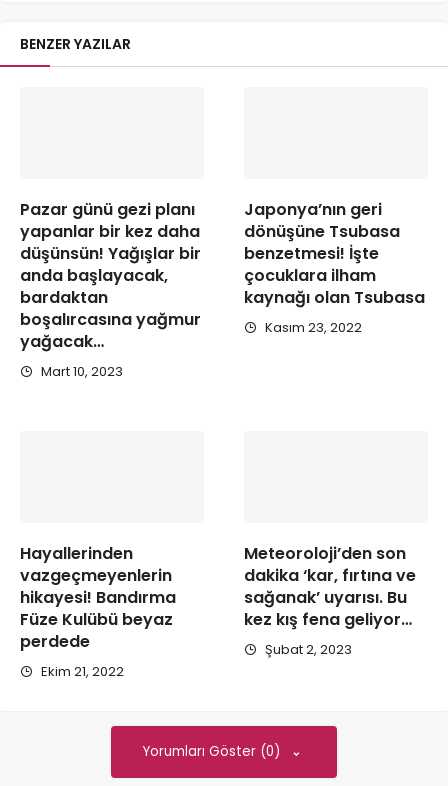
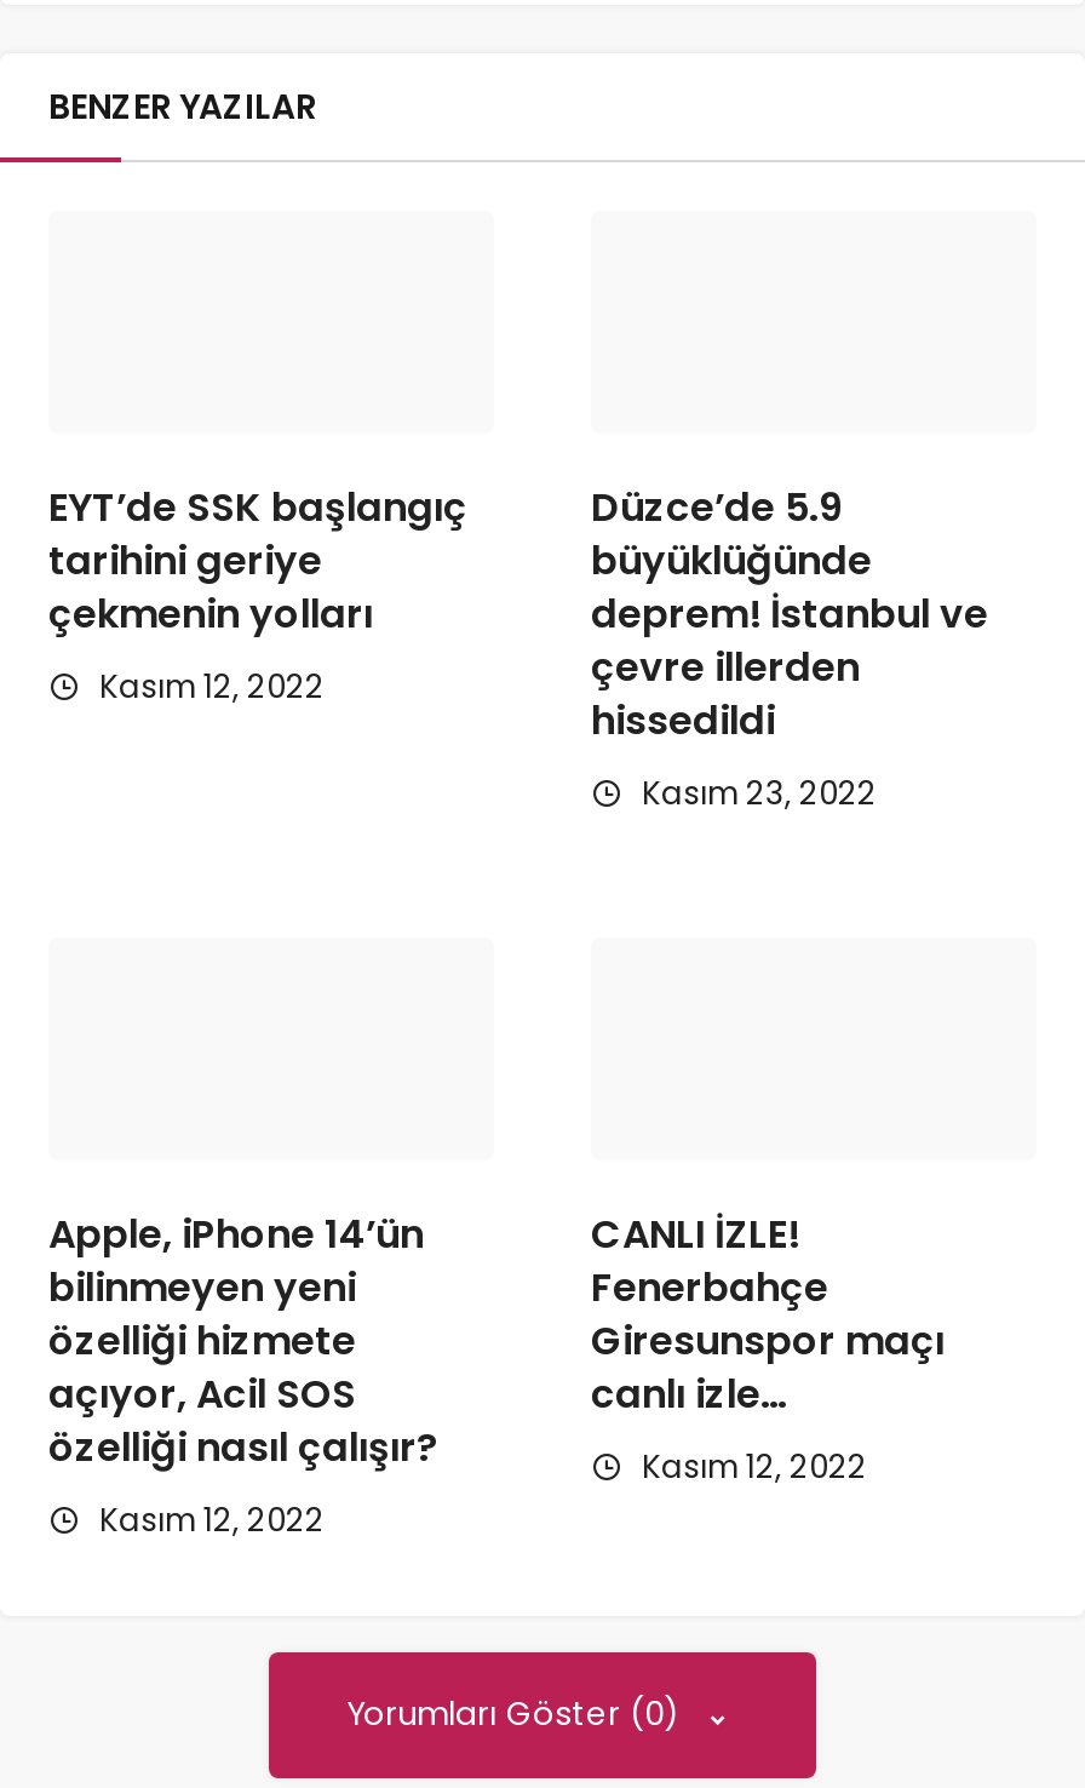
[20,198,201,381] Pazar günü gezi planı | yapanlar bir kez daha | düşünsün! Yağışlar bir | anda başlayacak, | bardaktan | boşalırcasına yağmur | yağacak… | Mart 10, 2023 -> [48,481,467,711] EYT’de SSK başlangıç | tarihini geriye | çekmenin yolları | Kasım 12, 2022
[244,198,425,309] Japonya’nın geri | dönüşüne Tsubasa | benzetmesi! İşte | çocuklara ilham | kaynağı olan Tsubasa -> [591,481,988,750] Düzce’de 5.9 | büyüklüğünde | deprem! İstanbul ve | çevre illerden | hissedildi
[20,542,176,681] Hayallerinden | vazgeçmeyenlerin | hikayesi! Bandırma | Füze Kulübü beyaz | perdede | Ekim 21, 2022 -> [48,1208,438,1544] Apple, iPhone 14’ün | bilinmeyen yeni | özelliği hizmete | açıyor, Acil SOS | özelliği nasıl çalışır? | Kasım 12, 2022
[244,542,420,659] Meteoroloji’den son | dakika ‘kar, fırtına ve | sağanak’ uyarısı. Bu | kez kış fena geliyor… | Şubat 2, 2023 -> [591,1208,945,1491] CANLI İZLE! | Fenerbahçe | Giresunspor maçı | canlı izle… | Kasım 12, 2022

